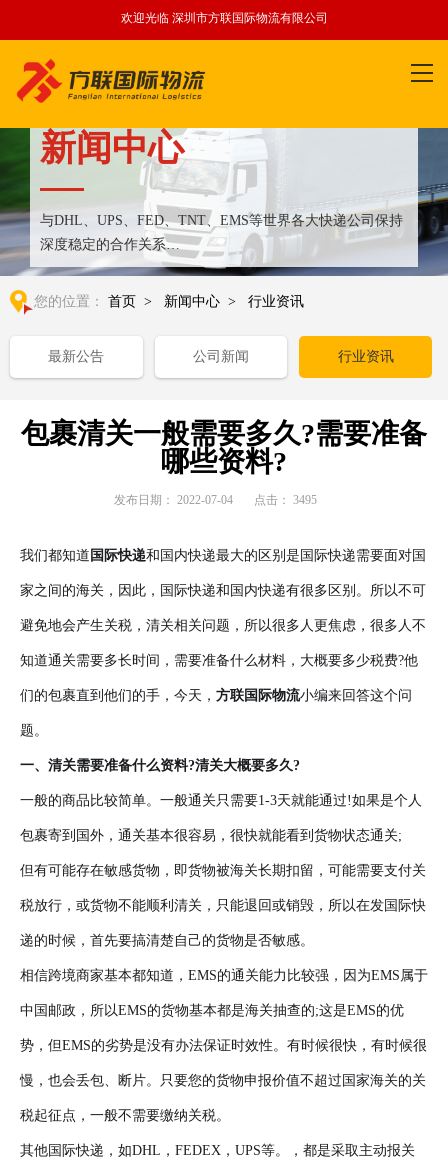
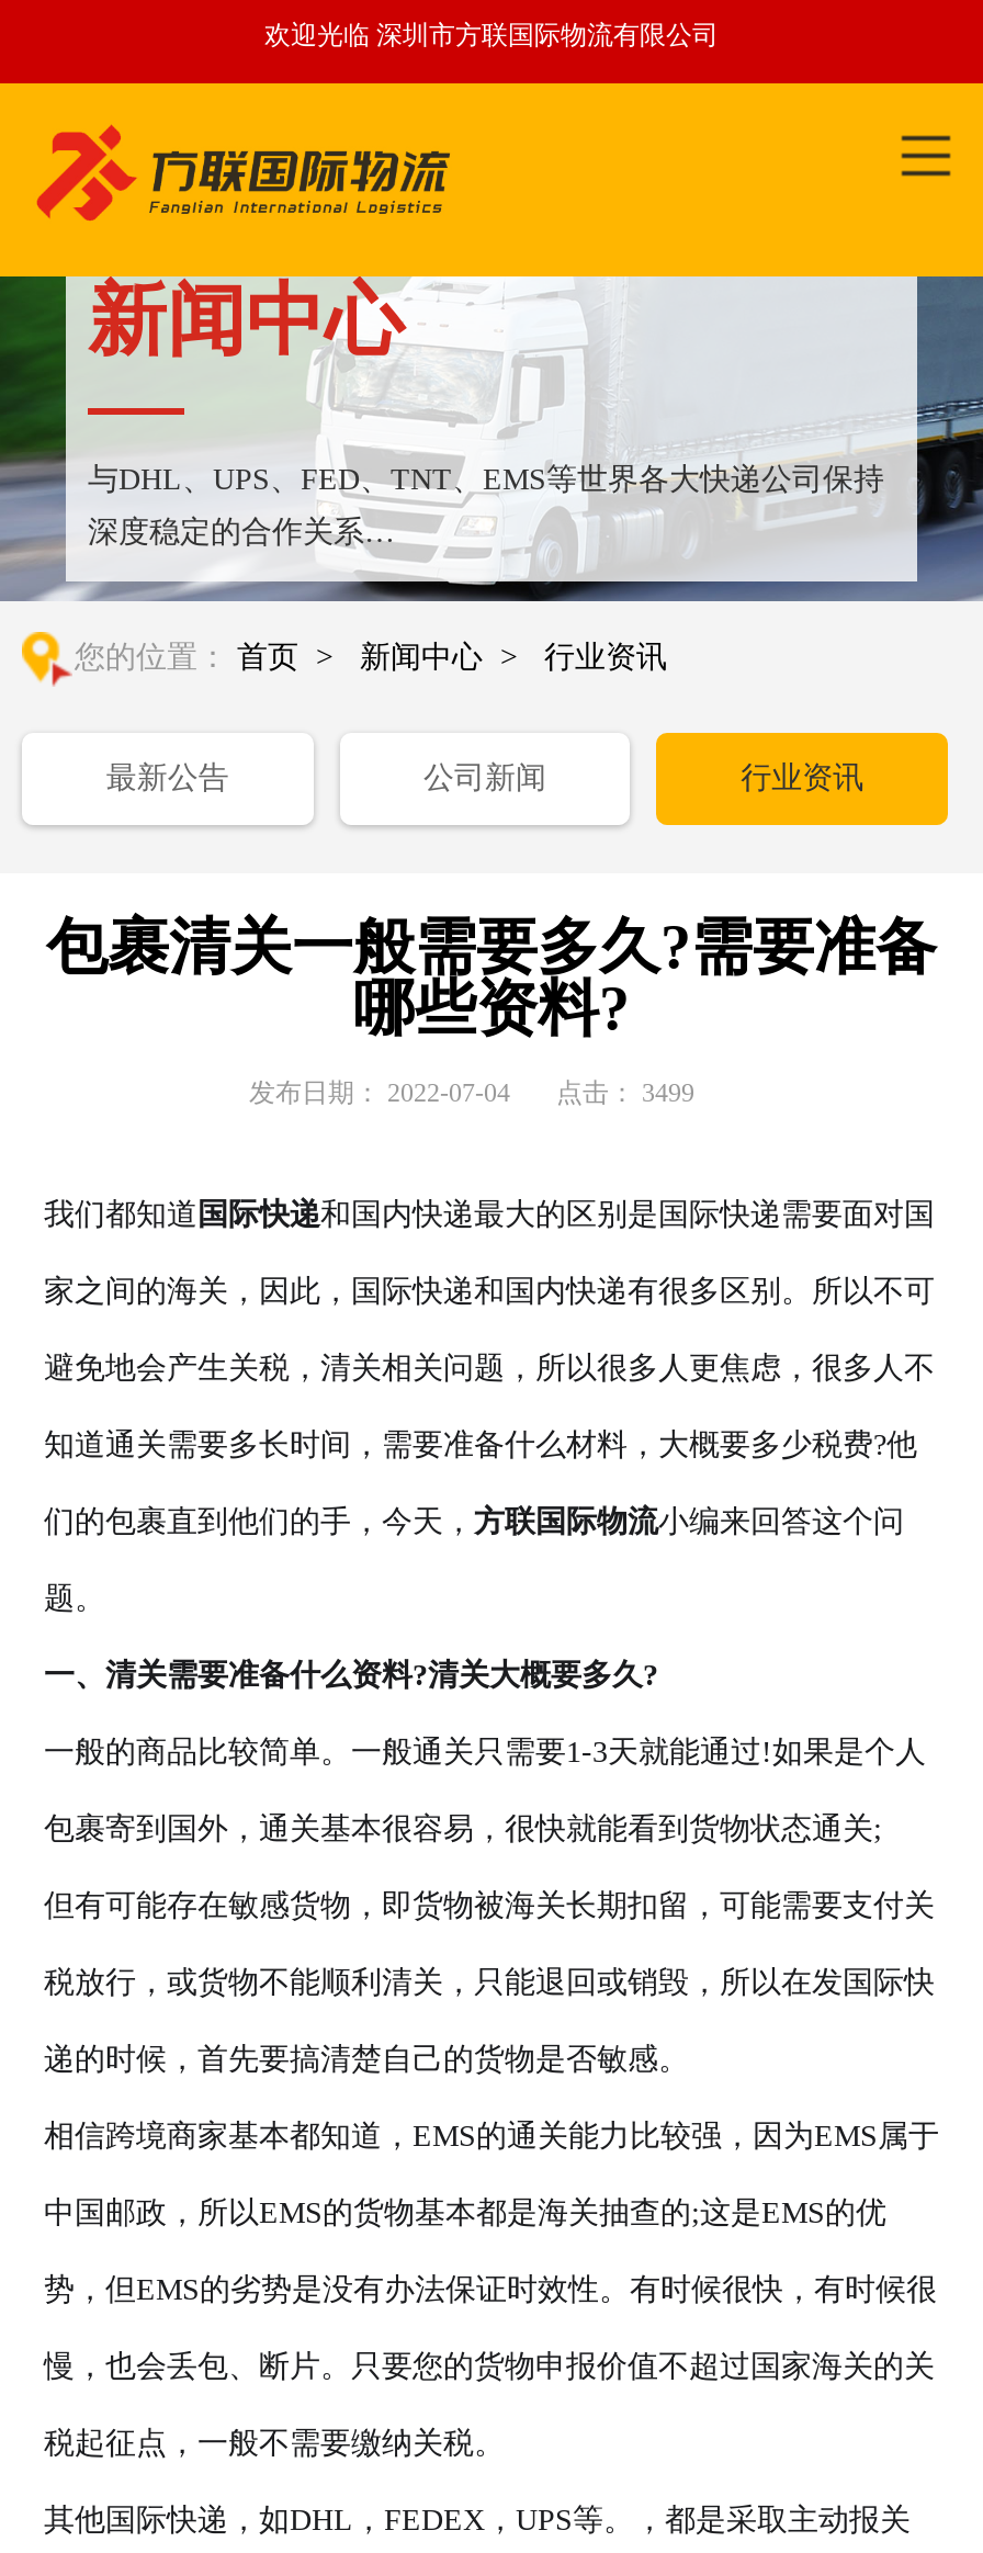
[113,493,316,507] 发布日期： 2022-07-04 点击： 3495 -> [249,1077,694,1108] 发布日期： 2022-07-04 点击： 3499

